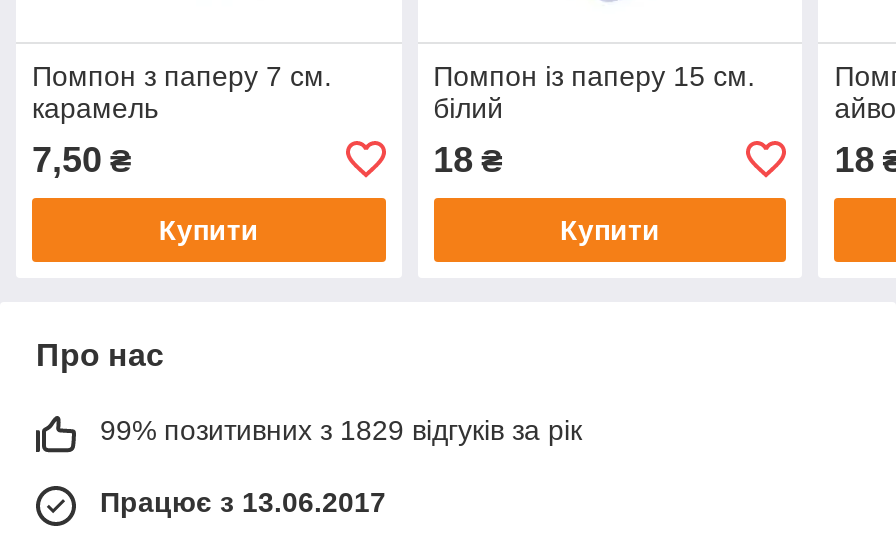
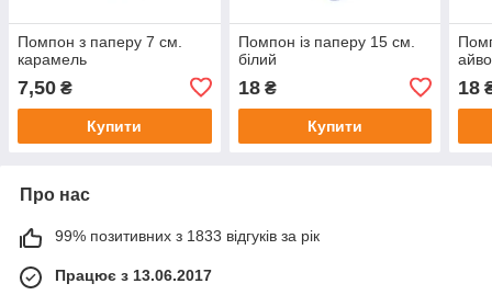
[100,414,582,446] 99% позитивних з 1829 відгуків за рік -> [55,227,320,244] 99% позитивних з 1833 відгуків за рік

